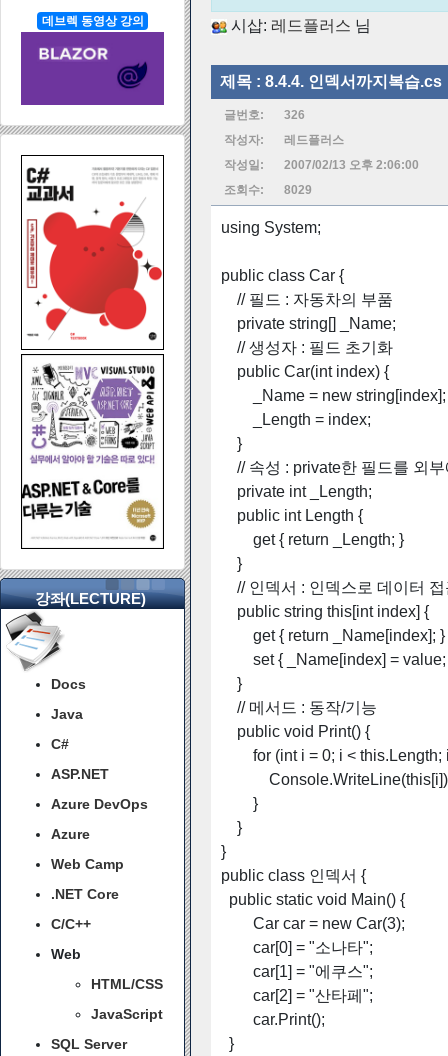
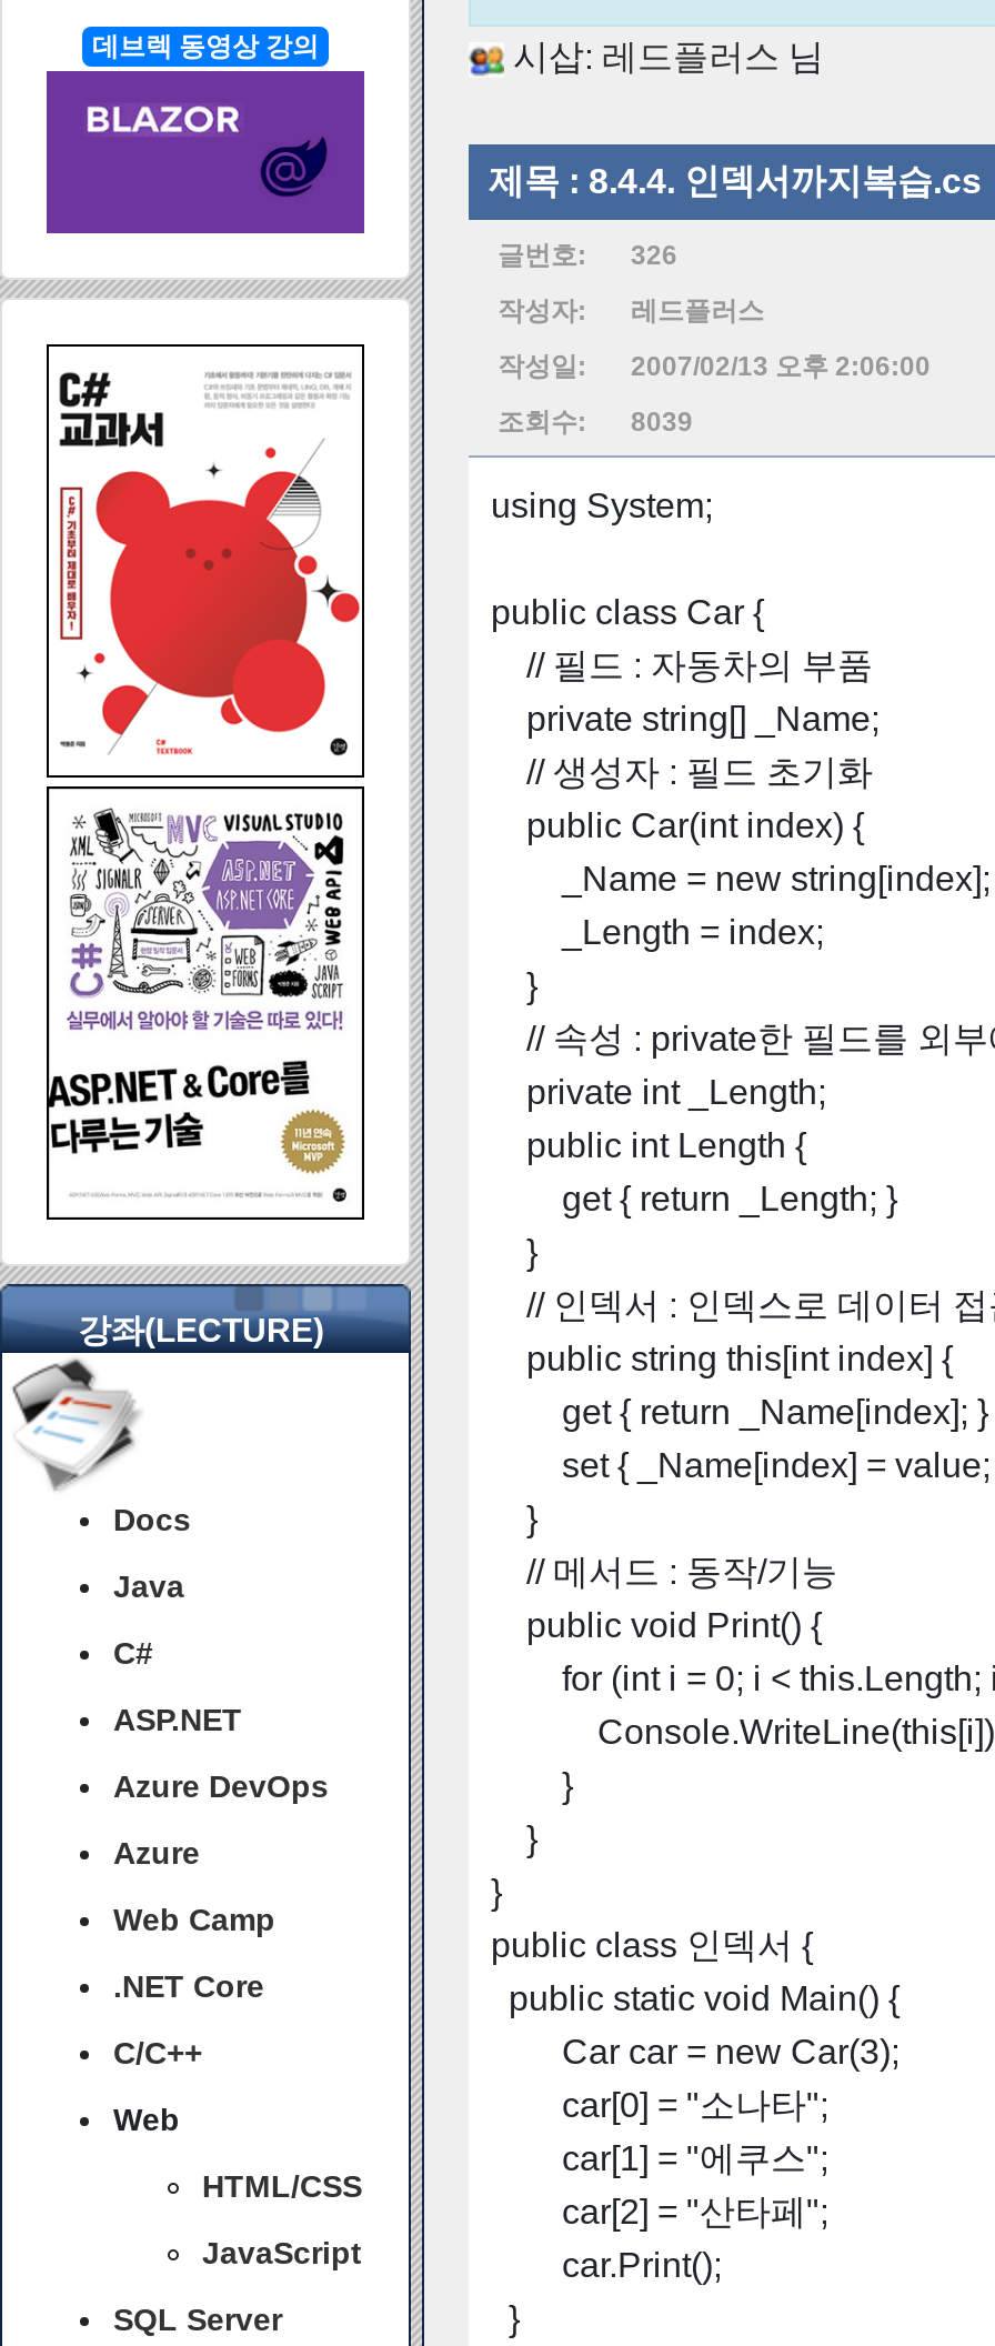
[224,183,312,197] 조회수: 8029 -> [497,407,693,438] 조회수: 8039

